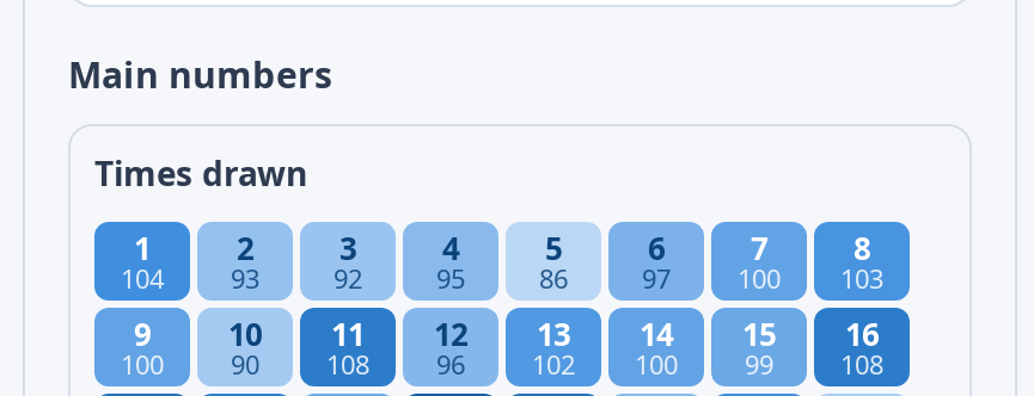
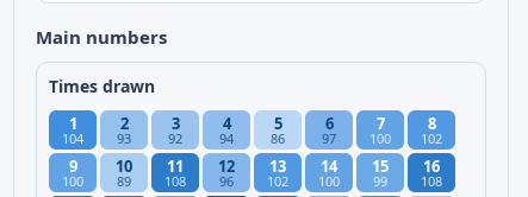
[436,261,465,297] 95 -> [219,130,234,148] 94
[642,261,883,297] 97 100 103 -> [322,130,442,148] 97 100 102
[121,347,883,383] 100 90 108 96 102 100 99 108 -> [62,173,442,190] 100 89 108 96 102 100 99 108

